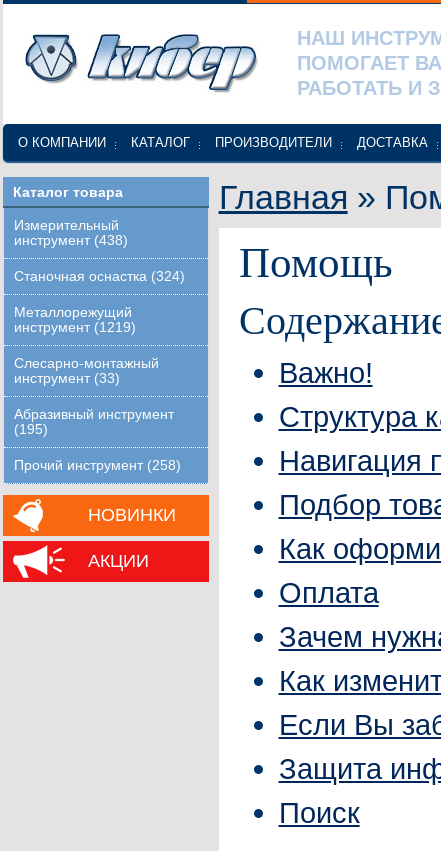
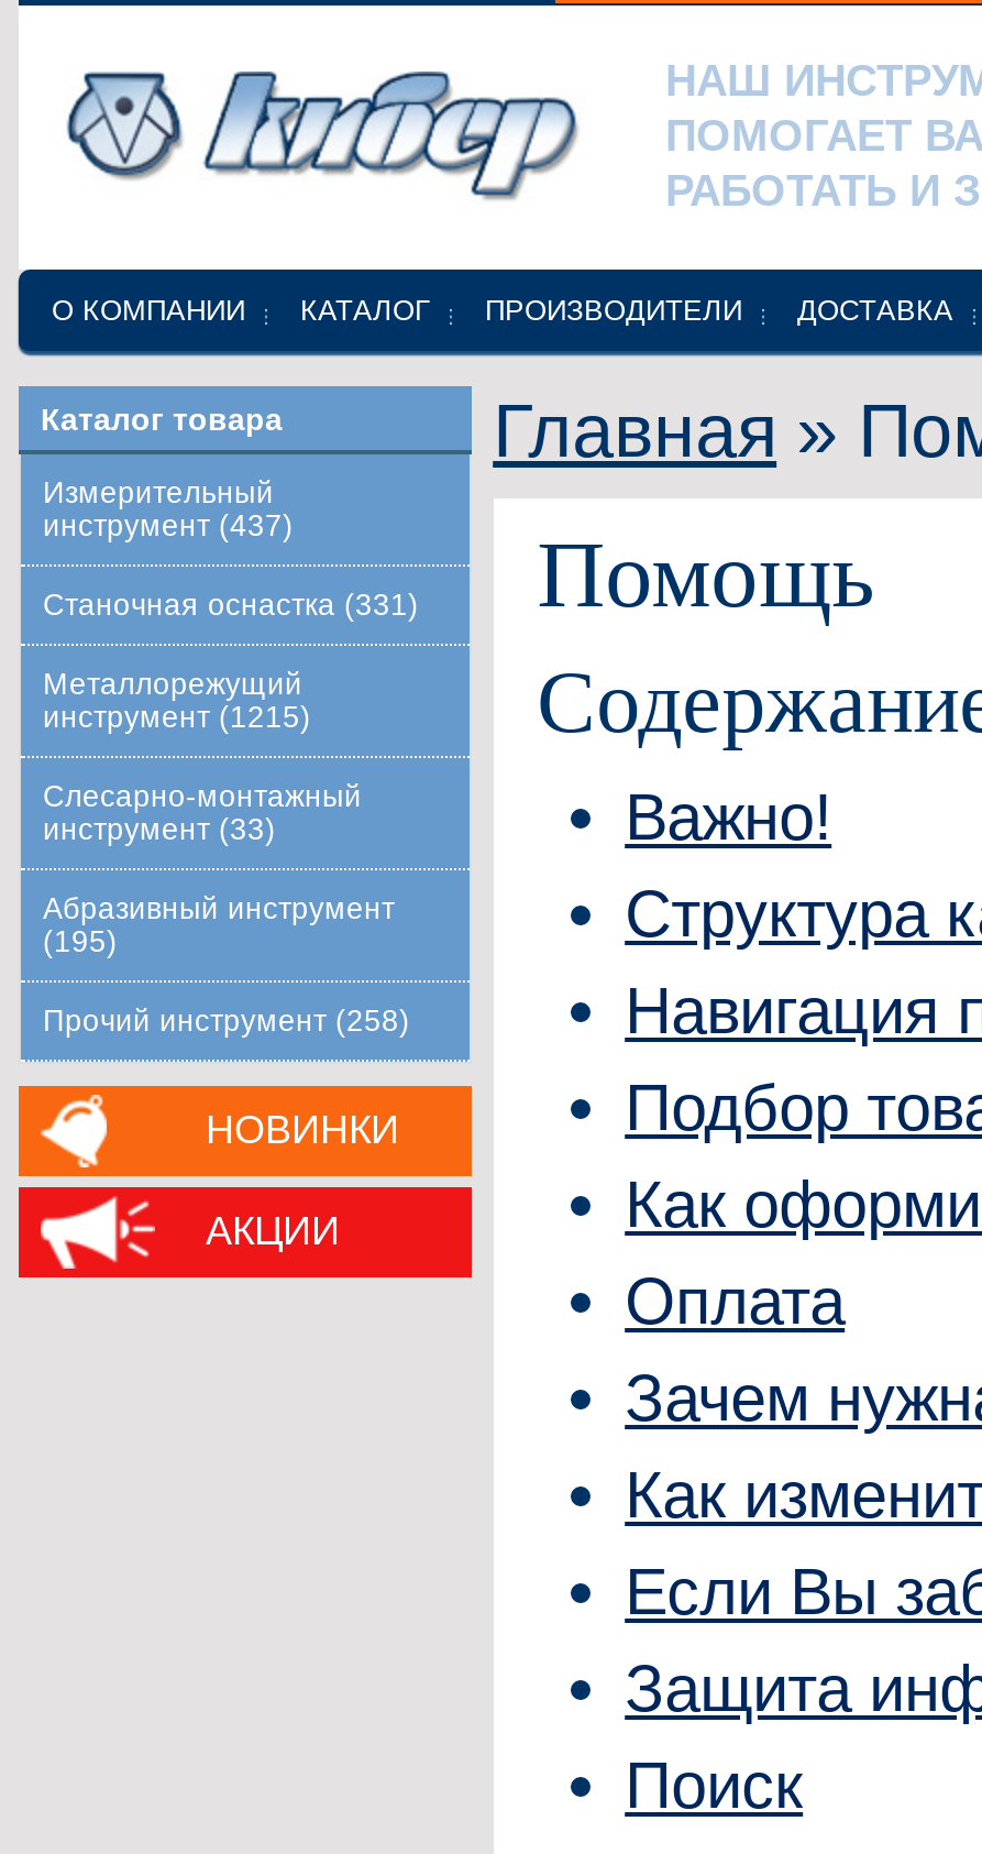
[14,233,128,248] инструмент (438) -> [43,509,294,542] инструмент (437)
[14,269,185,284] Станочная оснастка (324) -> [43,589,419,622] Станочная оснастка (331)
[14,320,136,335] инструмент (1219) -> [43,701,311,734] инструмент (1215)

